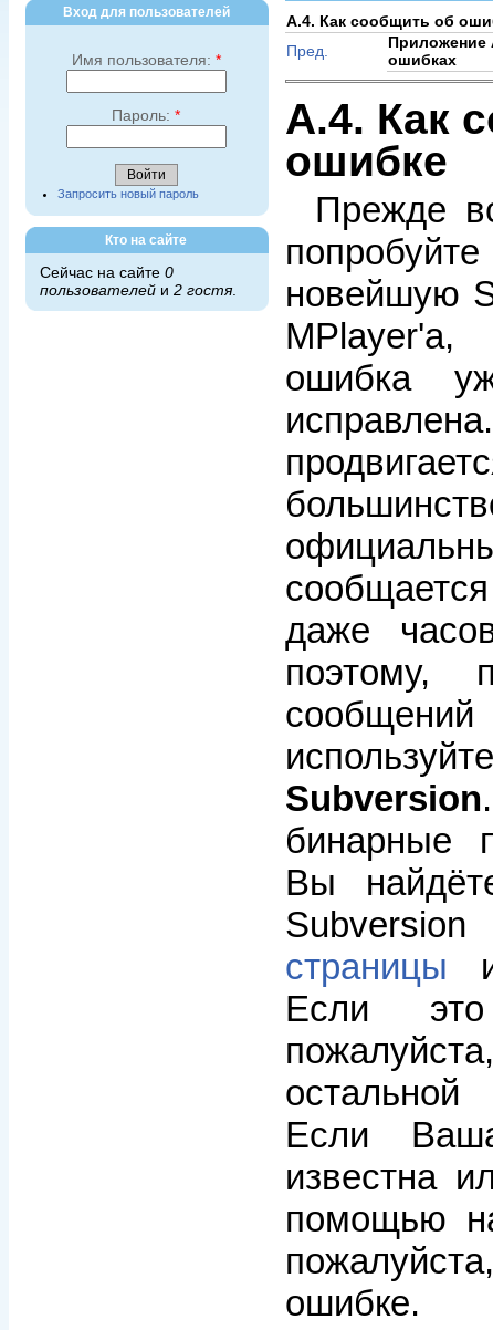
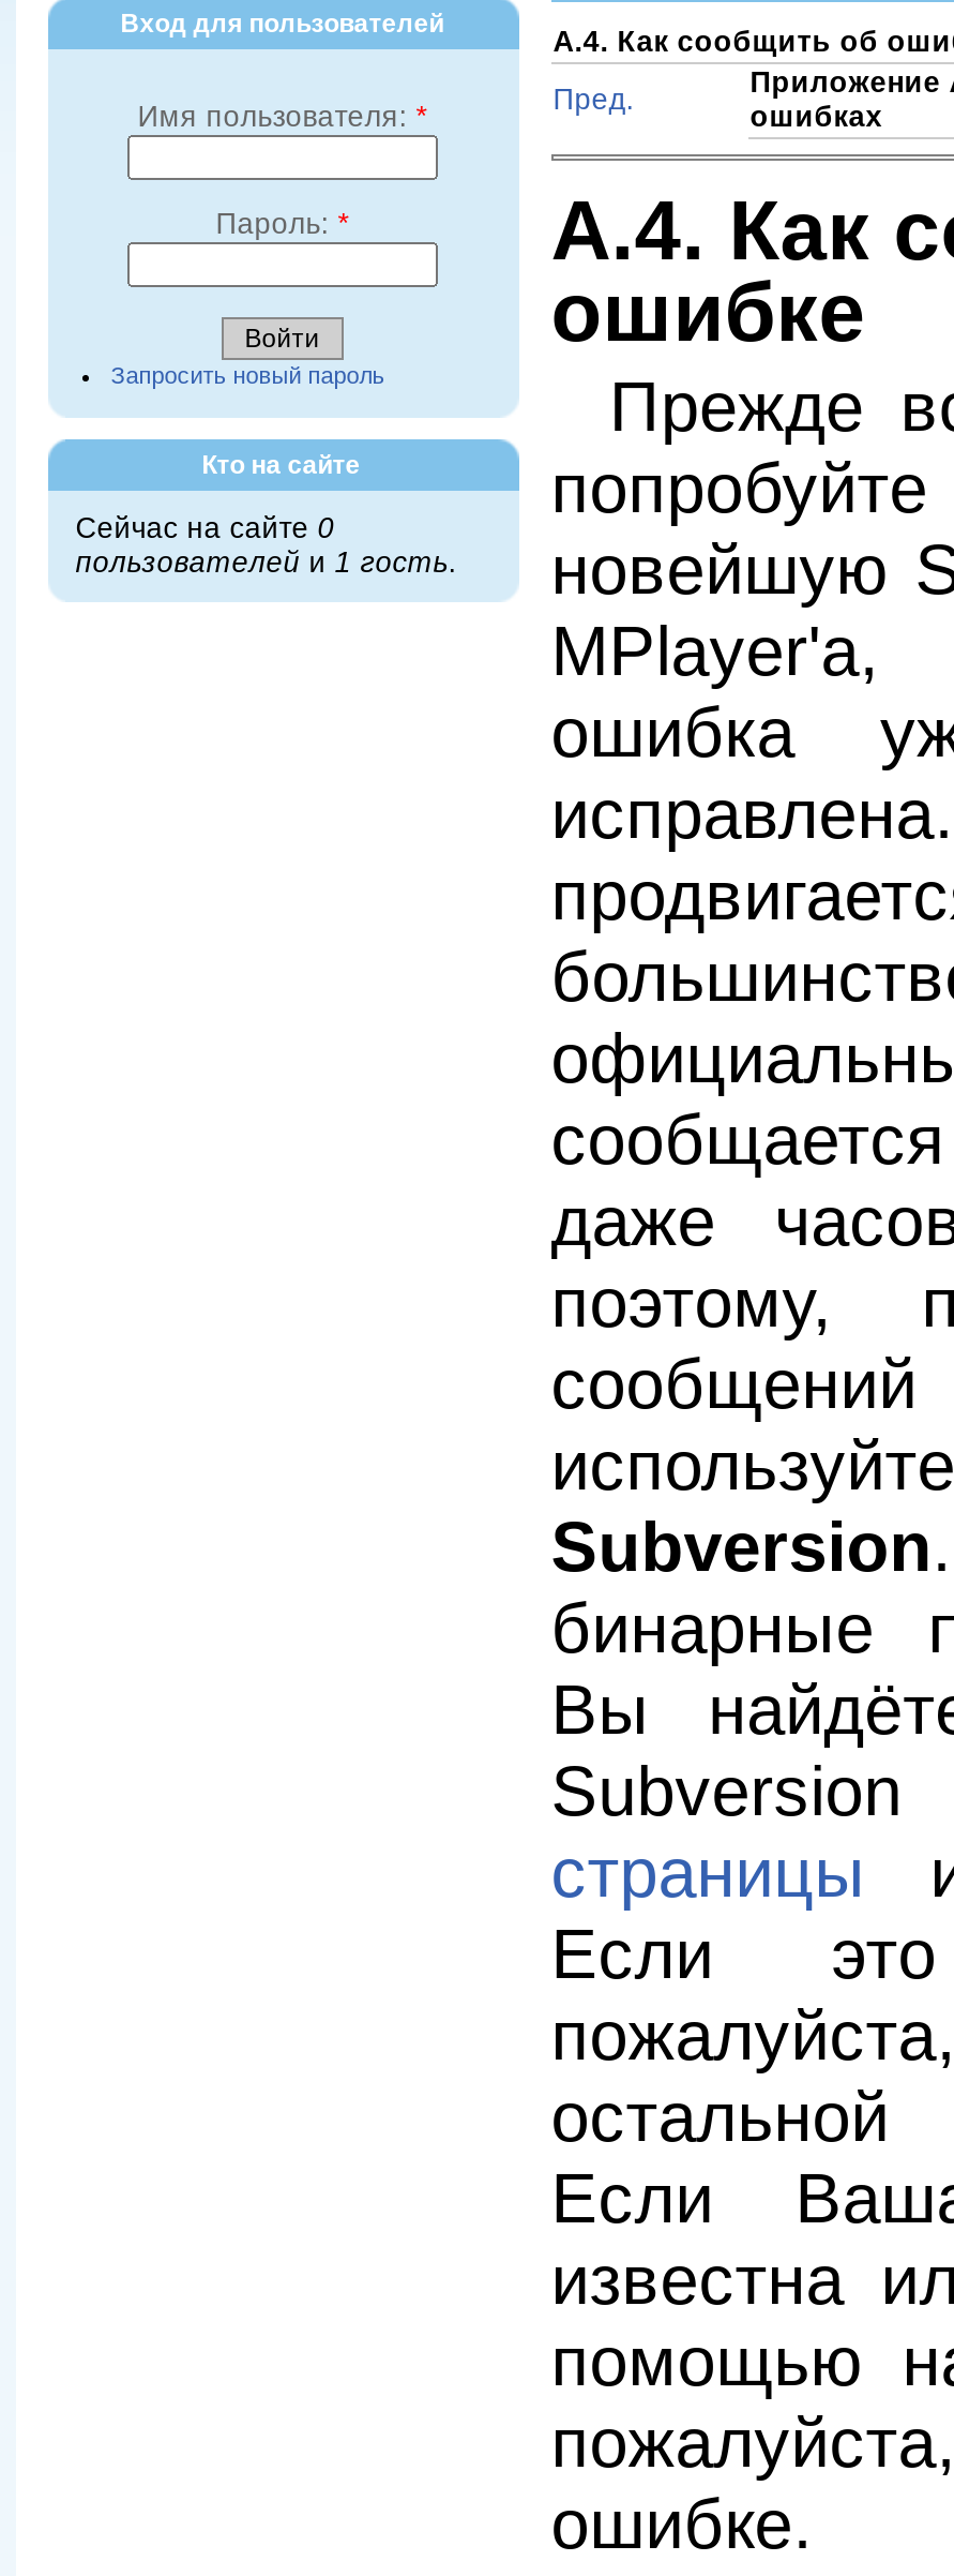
[40,282,236,299] пользователей и 2 гостя. -> [76,546,457,579] пользователей и 1 гость.

